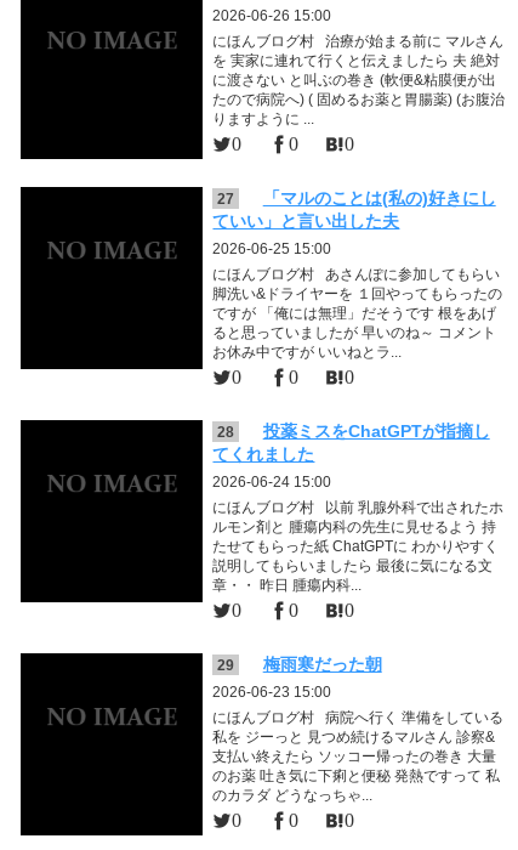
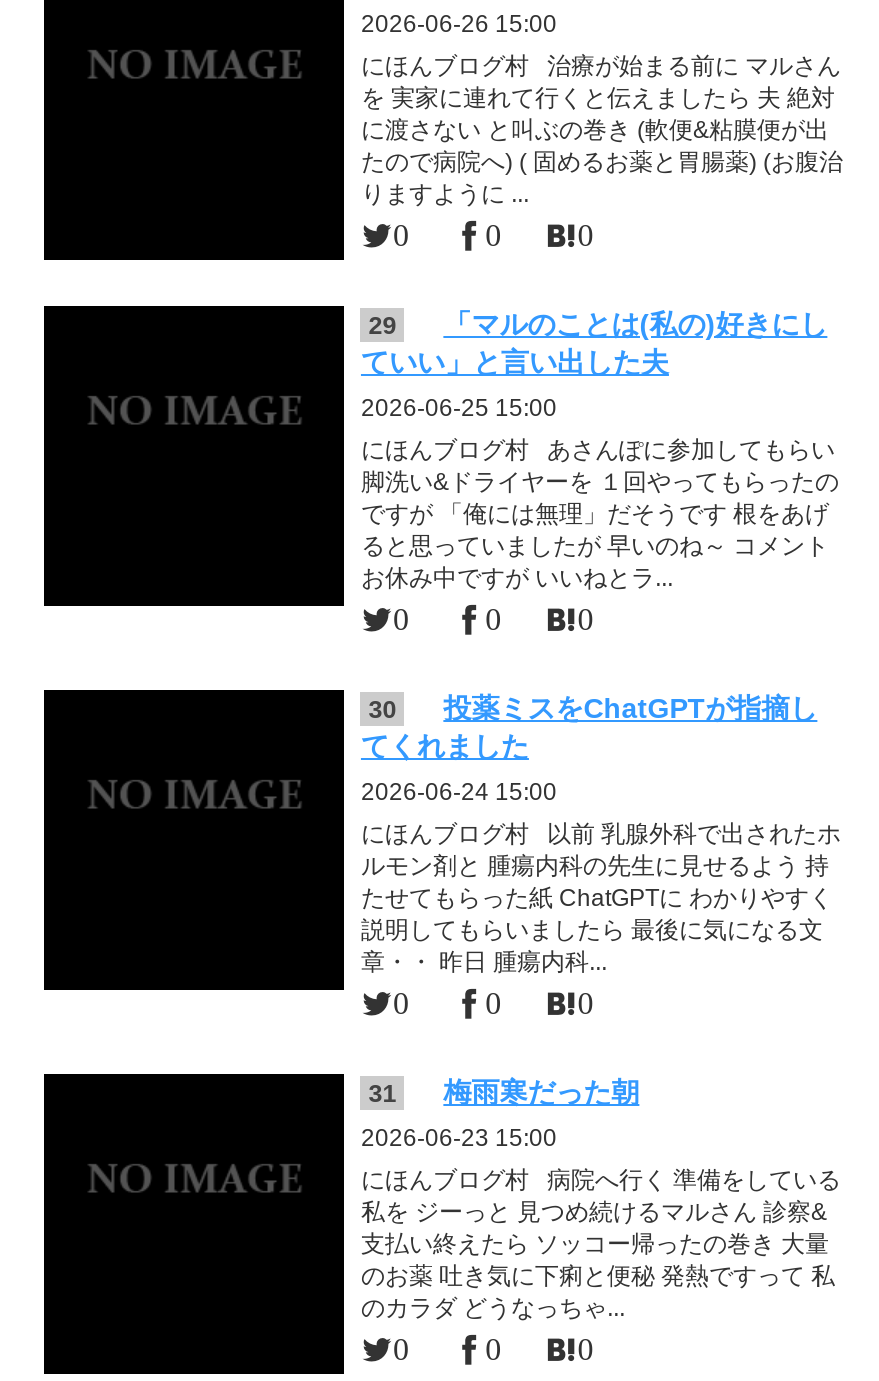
[217,188,496,207] 27 「マルのことは(私の)好きにし -> [368,307,827,339] 29 「マルのことは(私の)好きにし
[217,421,490,440] 28 投薬ミスをChatGPTが指摘し -> [368,691,817,723] 30 投薬ミスをChatGPTが指摘し
[217,654,382,673] 29 梅雨寒だった朝 -> [368,1075,639,1107] 31 梅雨寒だった朝

